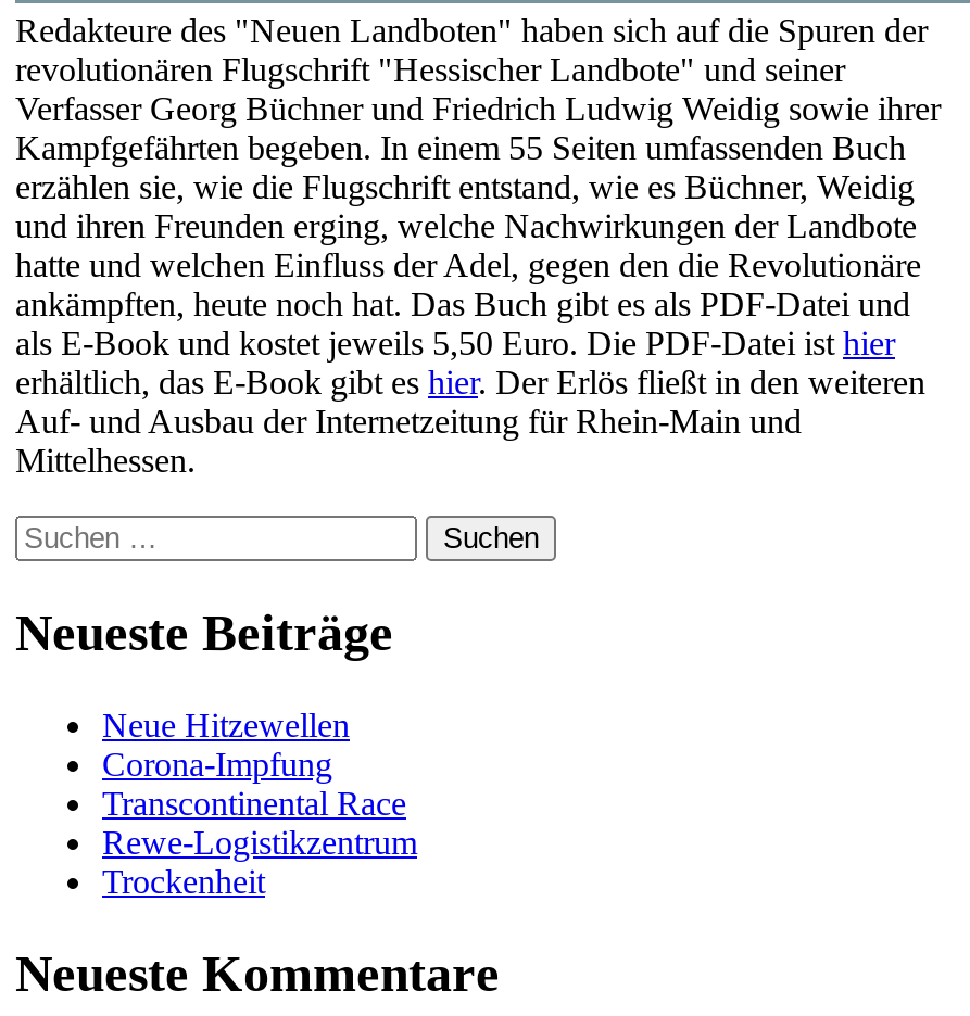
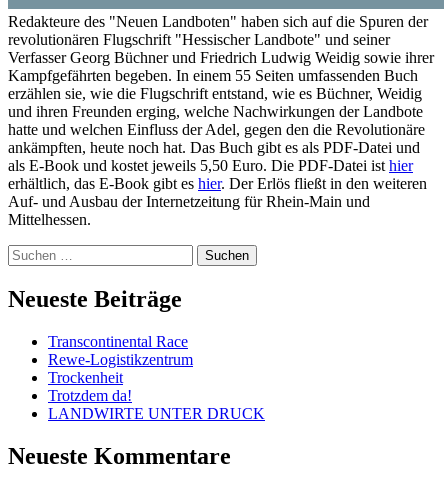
[102,706,350,782] Neue Hitzewellen | Corona-Impfung -> none
moved [102,784,417,899] -> [48,333,193,386]: Transcontinental Race | Rewe-Logistikzentrum | Trockenheit
none -> [48,387,265,422] Trotzdem da! | LANDWIRTE UNTER DRUCK

